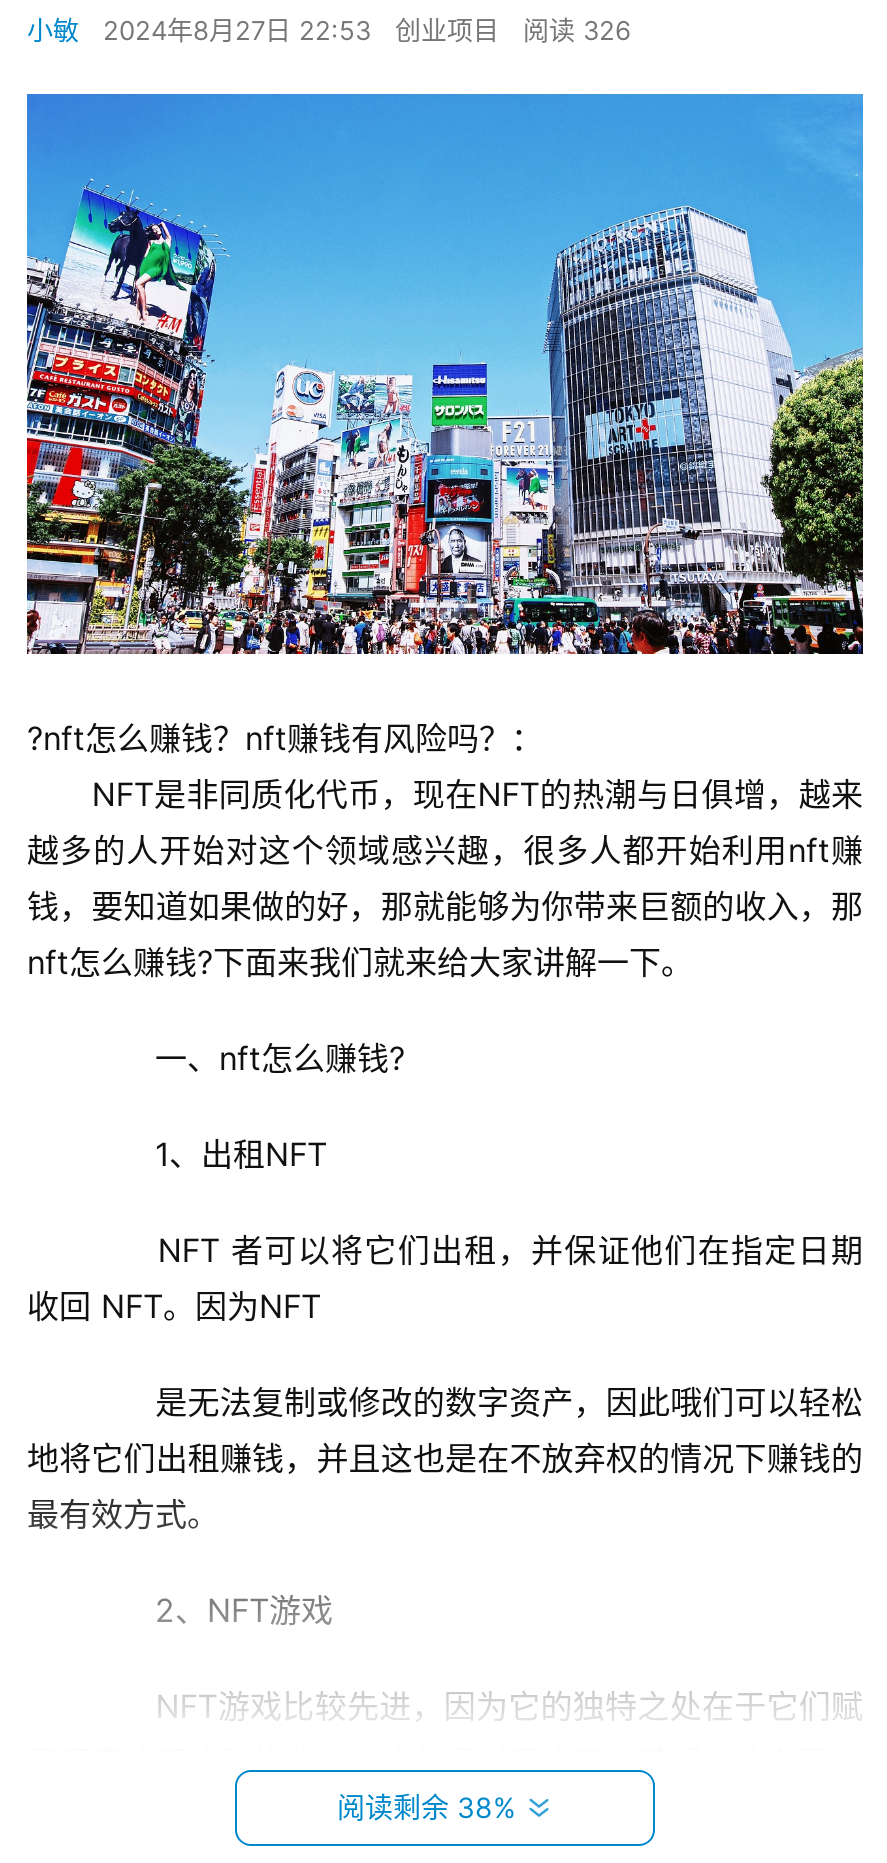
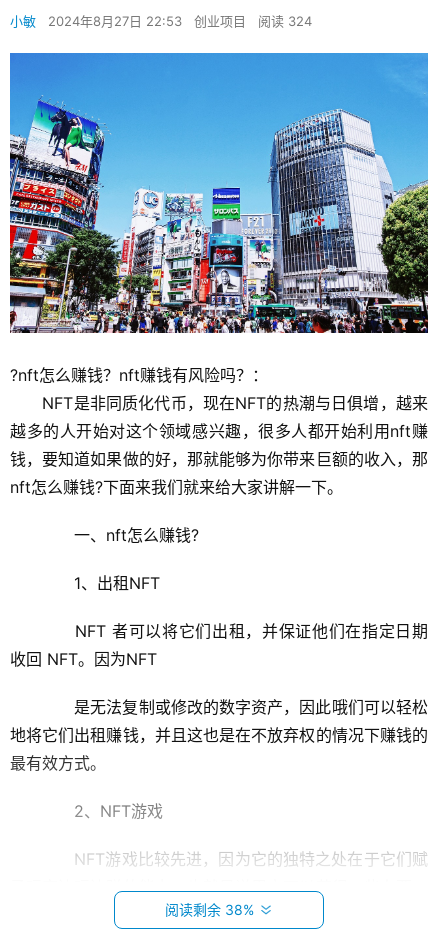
[27,14,631,46] 小敏 2024年8月27日 22:53 创业项目 阅读 326 -> [10,13,312,29] 小敏 2024年8月27日 22:53 创业项目 阅读 324

